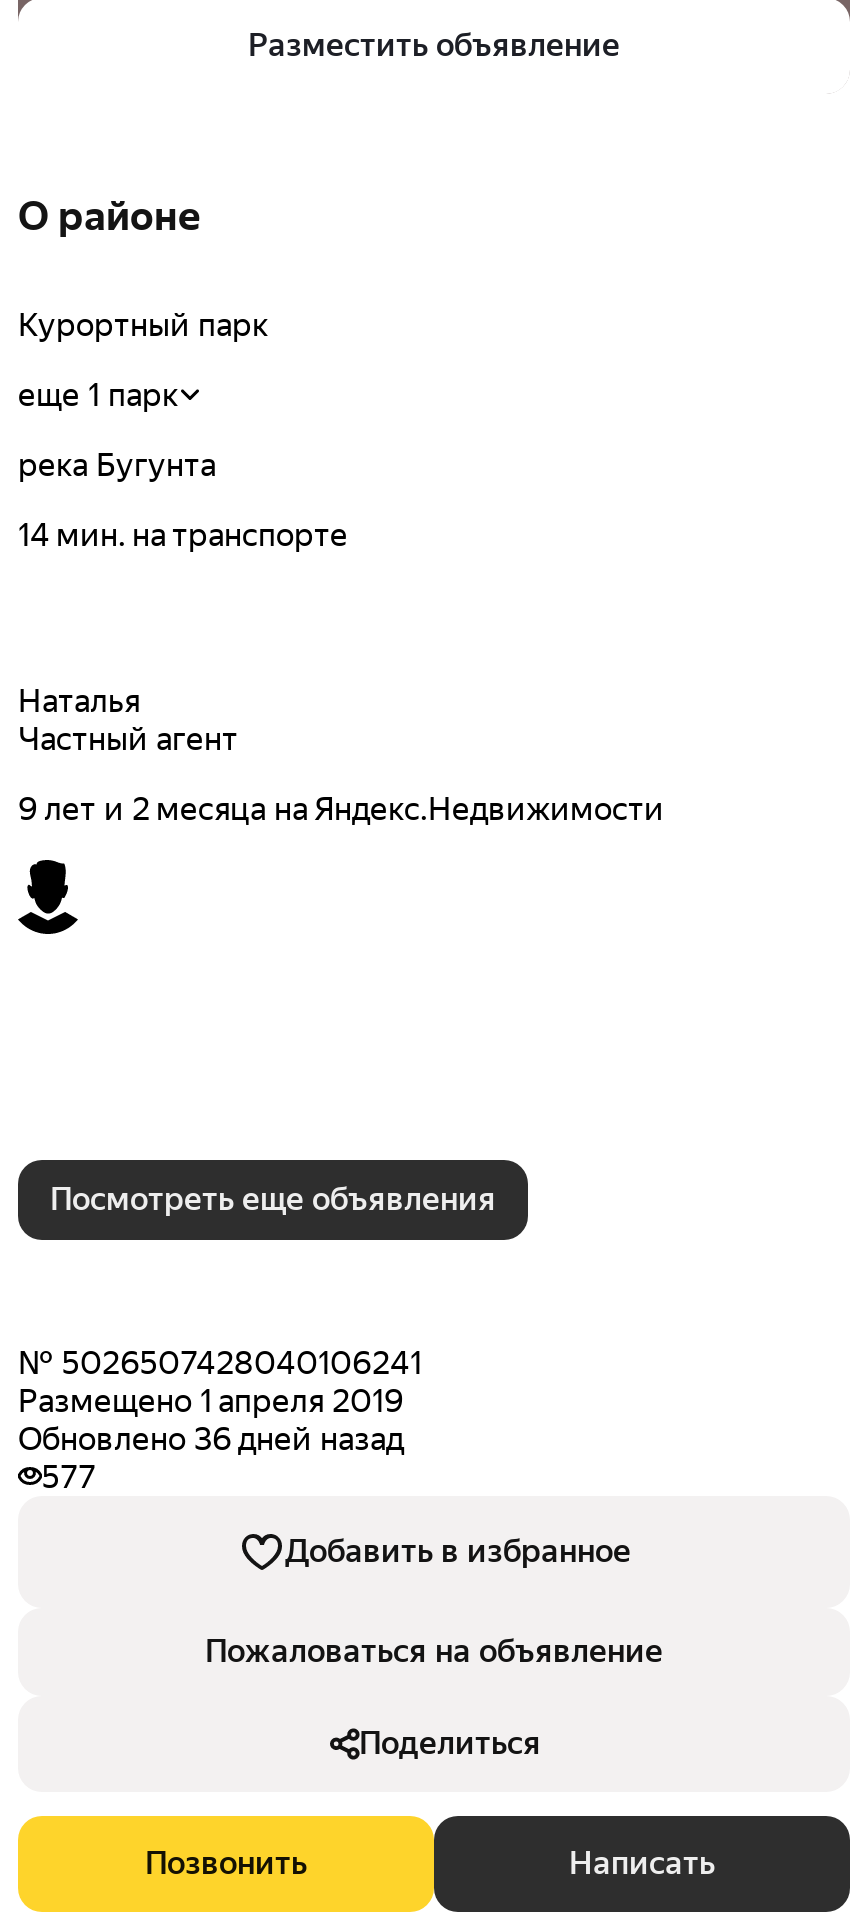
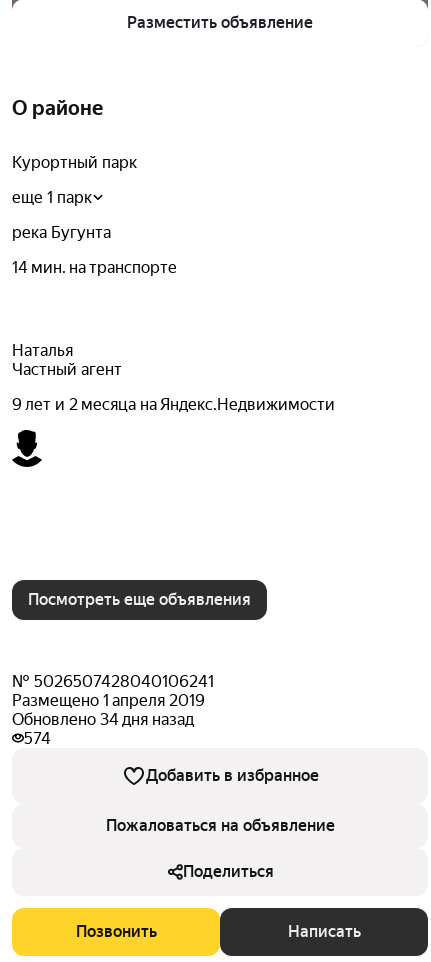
[18,1420,404,1458] Обновлено 36 дней назад -> [12,710,194,729] Обновлено 34 дня назад
[42,1458,96,1496] 577 -> [24,729,51,748] 574

